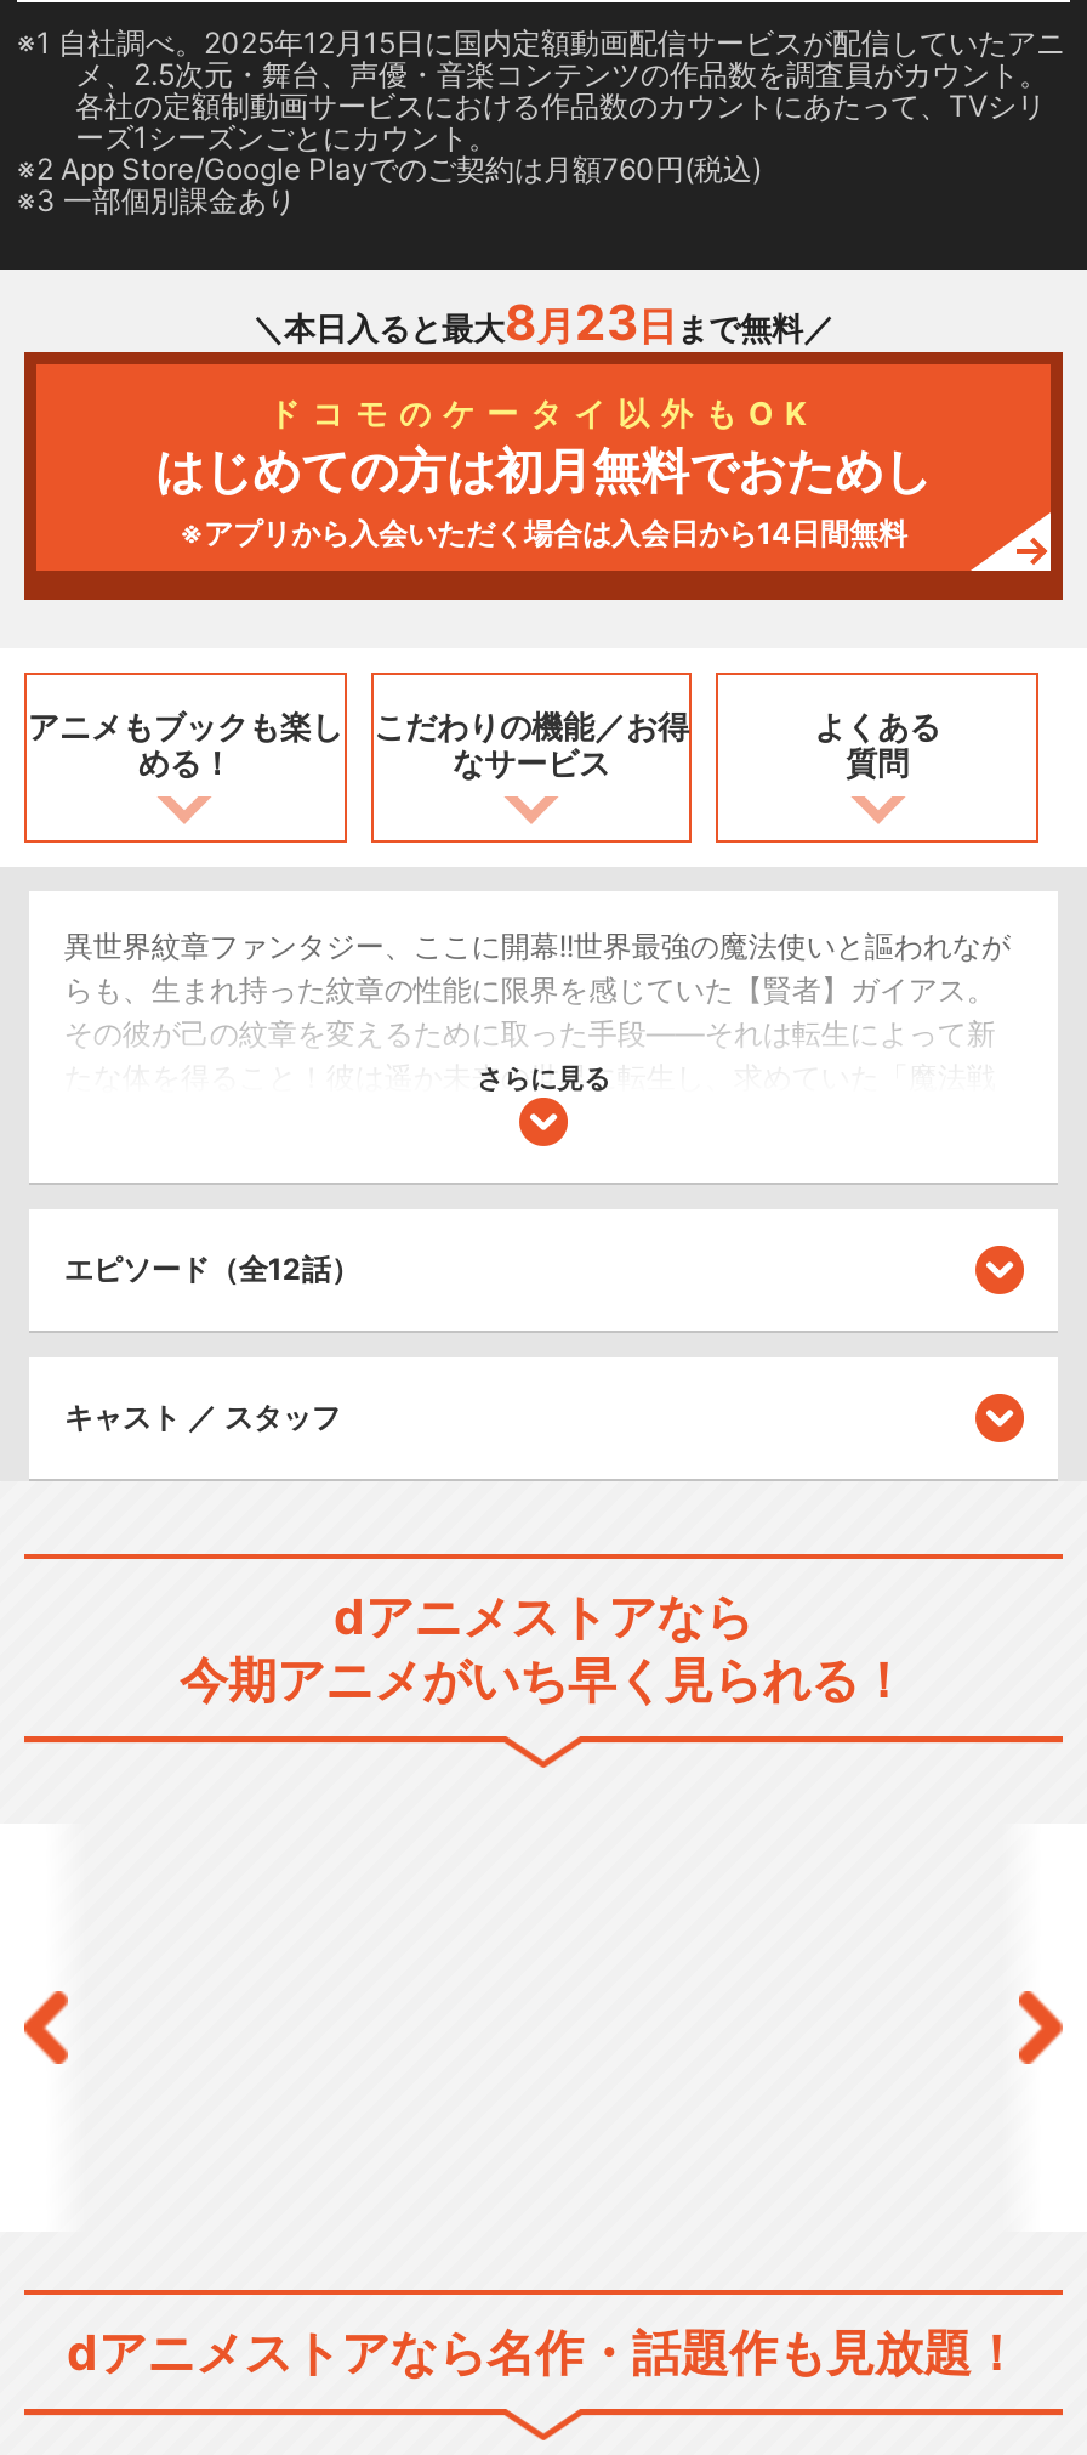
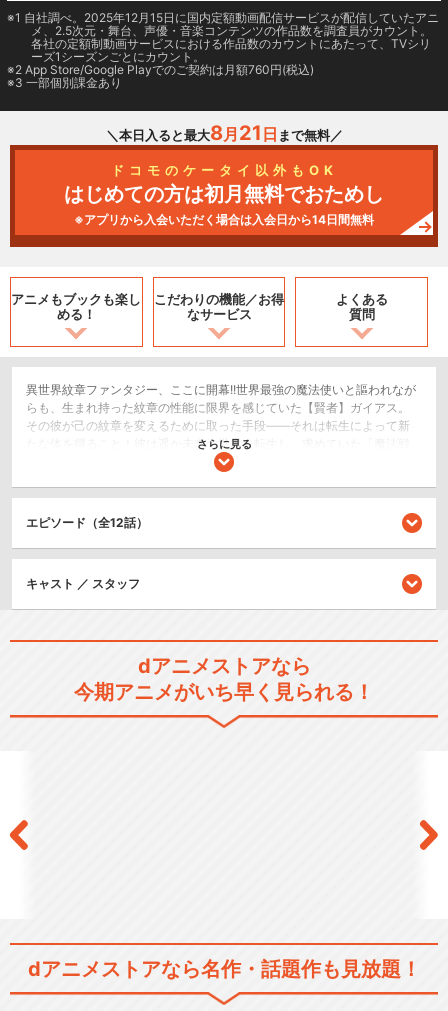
[252,294,835,352] ＼本日入ると最大8月23日まで無料／ -> [105,121,342,145] ＼本日入ると最大8月21日まで無料／

